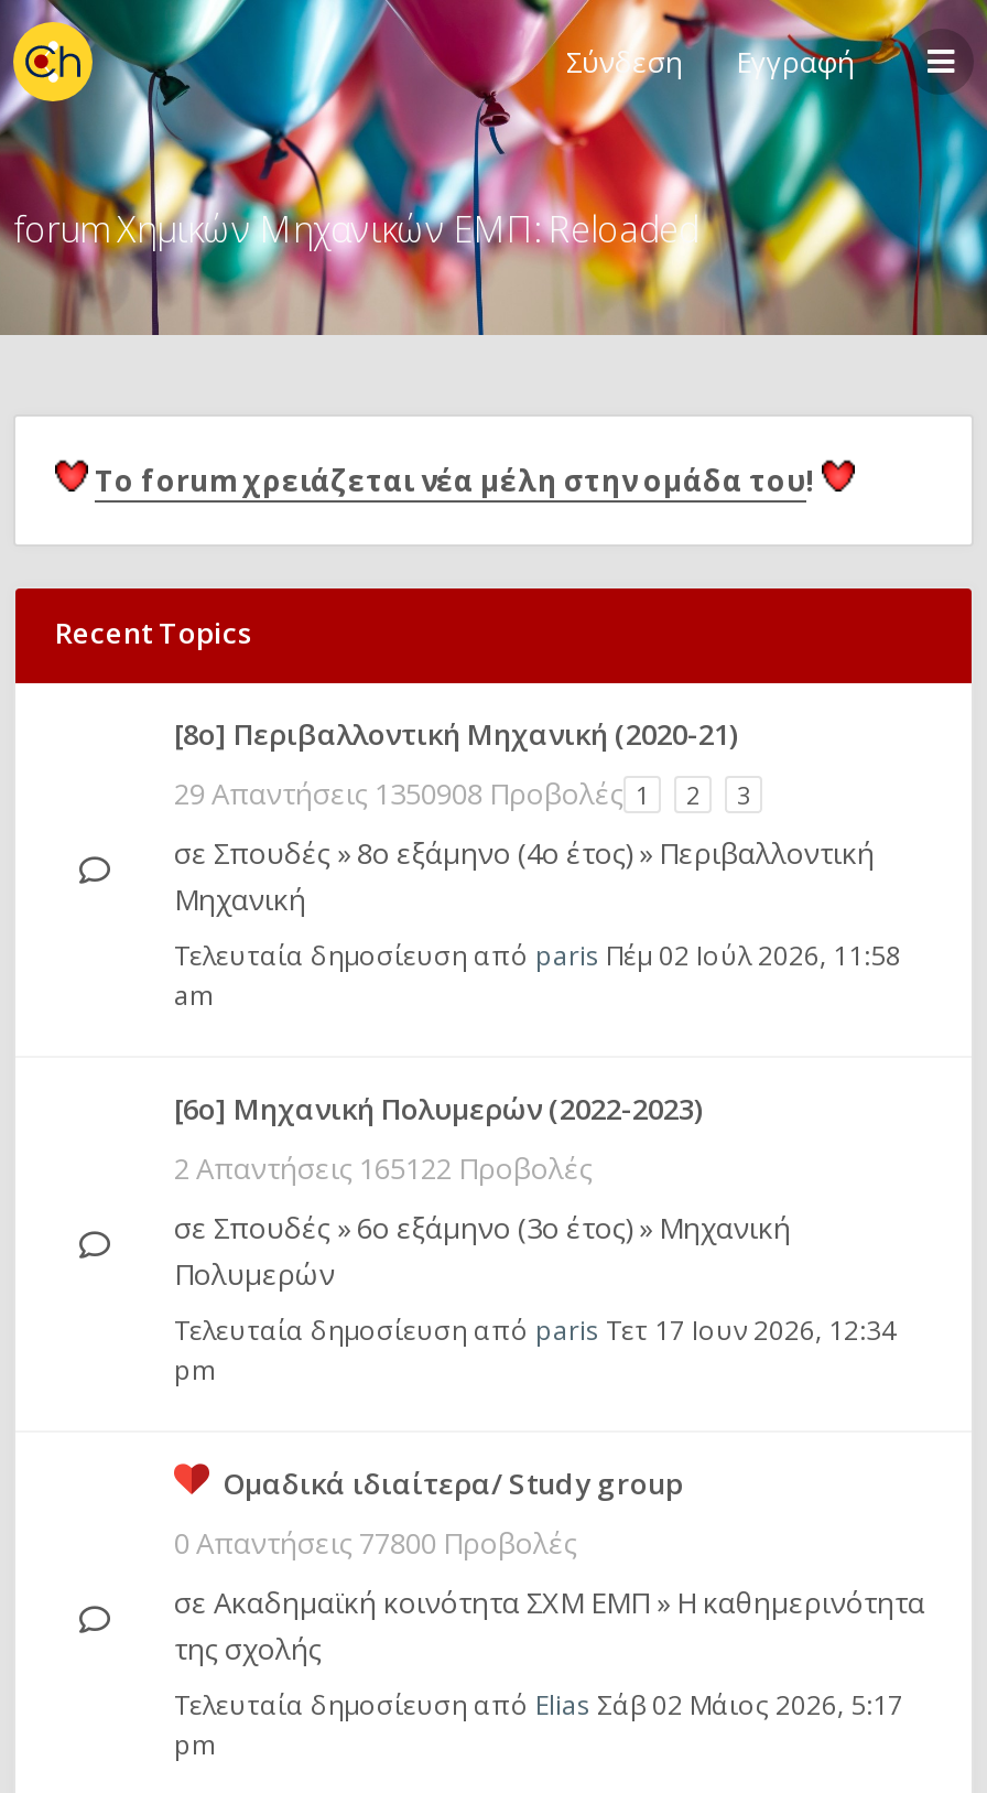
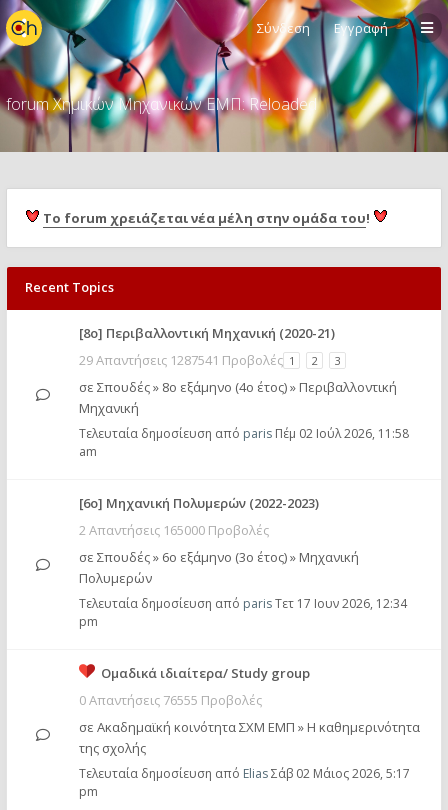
[174,774,649,813] 29 Απαντήσεις 1350908 Προβολές 1 -> [79,351,294,369] 29 Απαντήσεις 1287541 Προβολές 1
[174,1148,593,1188] 2 Απαντήσεις 165122 Προβολές -> [79,521,269,539] 2 Απαντήσεις 165000 Προβολές
[174,1523,577,1563] 0 Απαντήσεις 77800 Προβολές -> [79,691,262,709] 0 Απαντήσεις 76555 Προβολές

